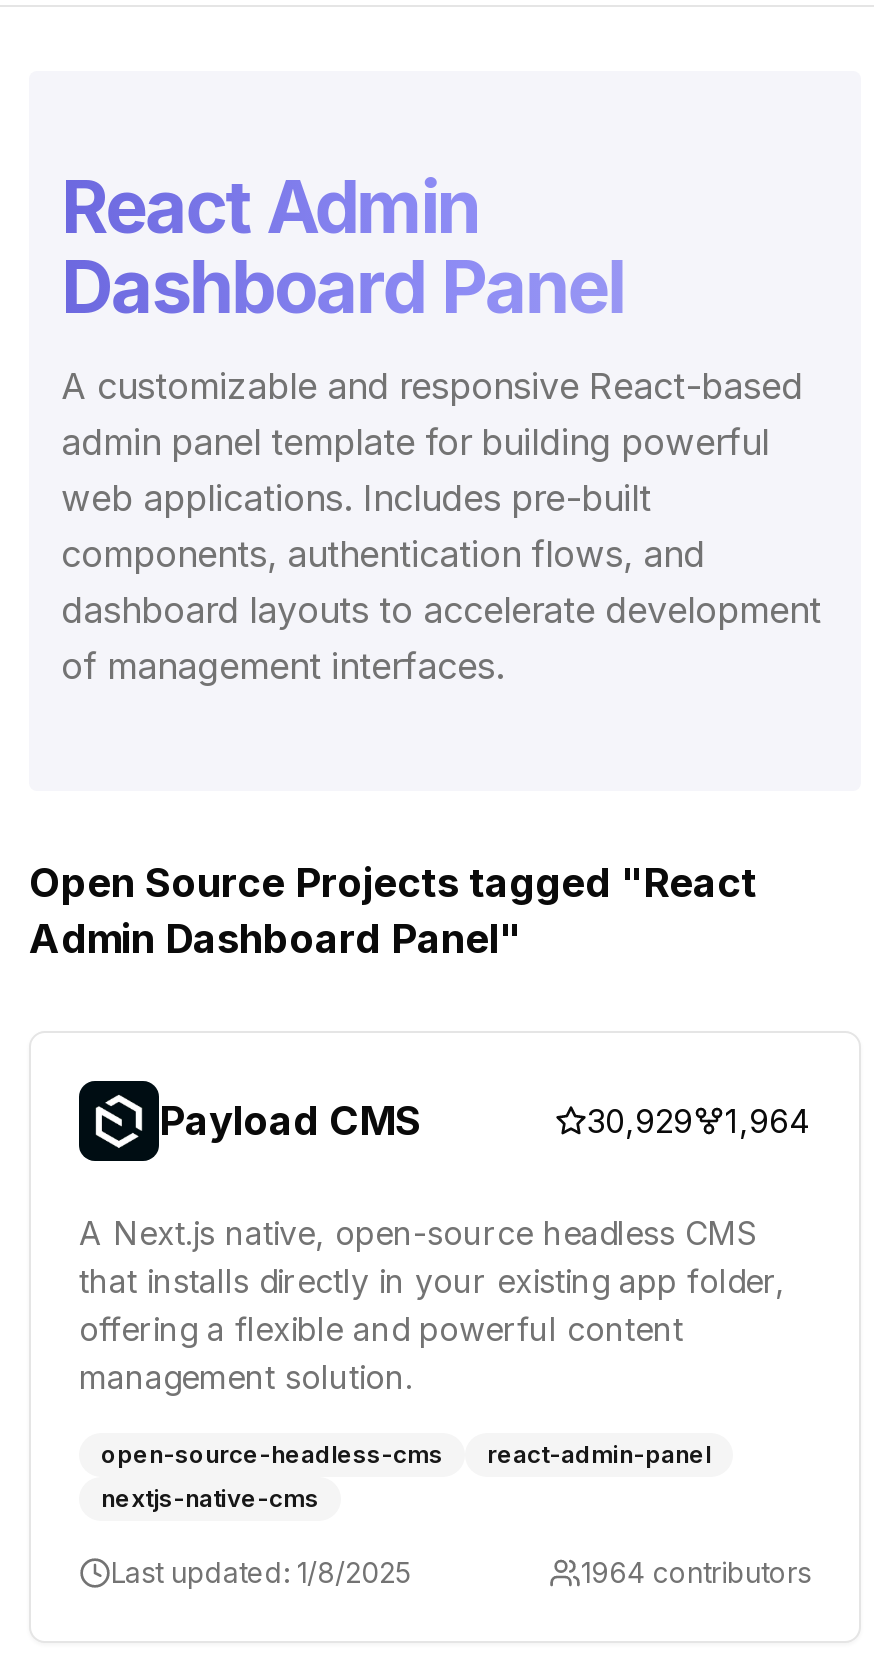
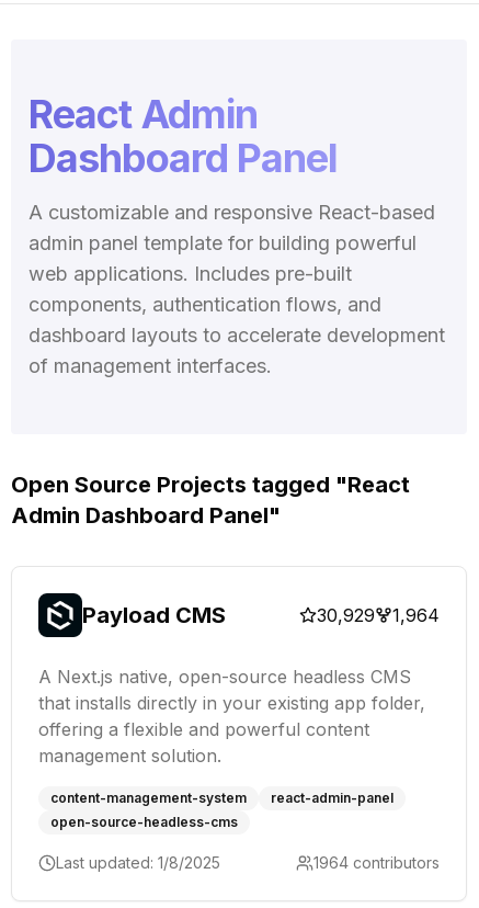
moved [101,1439,443,1469] -> [50,814,238,830]: open-source-headless-cms
none -> [50,790,247,806] content-management-system
[101,1483,319,1513] nextjs-native-cms -> none

